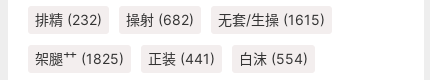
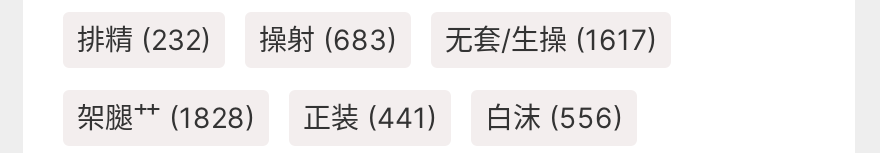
[126,11,194,28] 操射(682) -> [259,22,397,56] 操射(683)
[218,11,325,28] 无套/生操(1615) -> [445,22,657,56] 无套/生操(1617)
[35,50,124,67] 架腿艹(1825) -> [77,100,255,134] 架腿艹(1828)
[239,50,308,67] 白沫(554) -> [485,100,623,134] 白沫(556)

